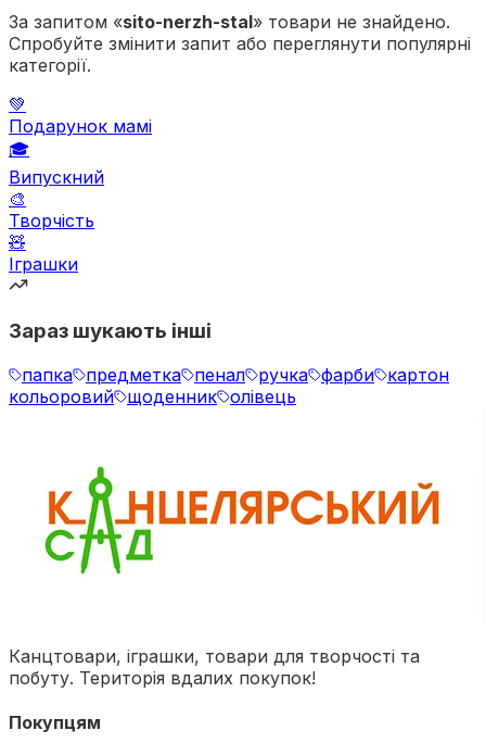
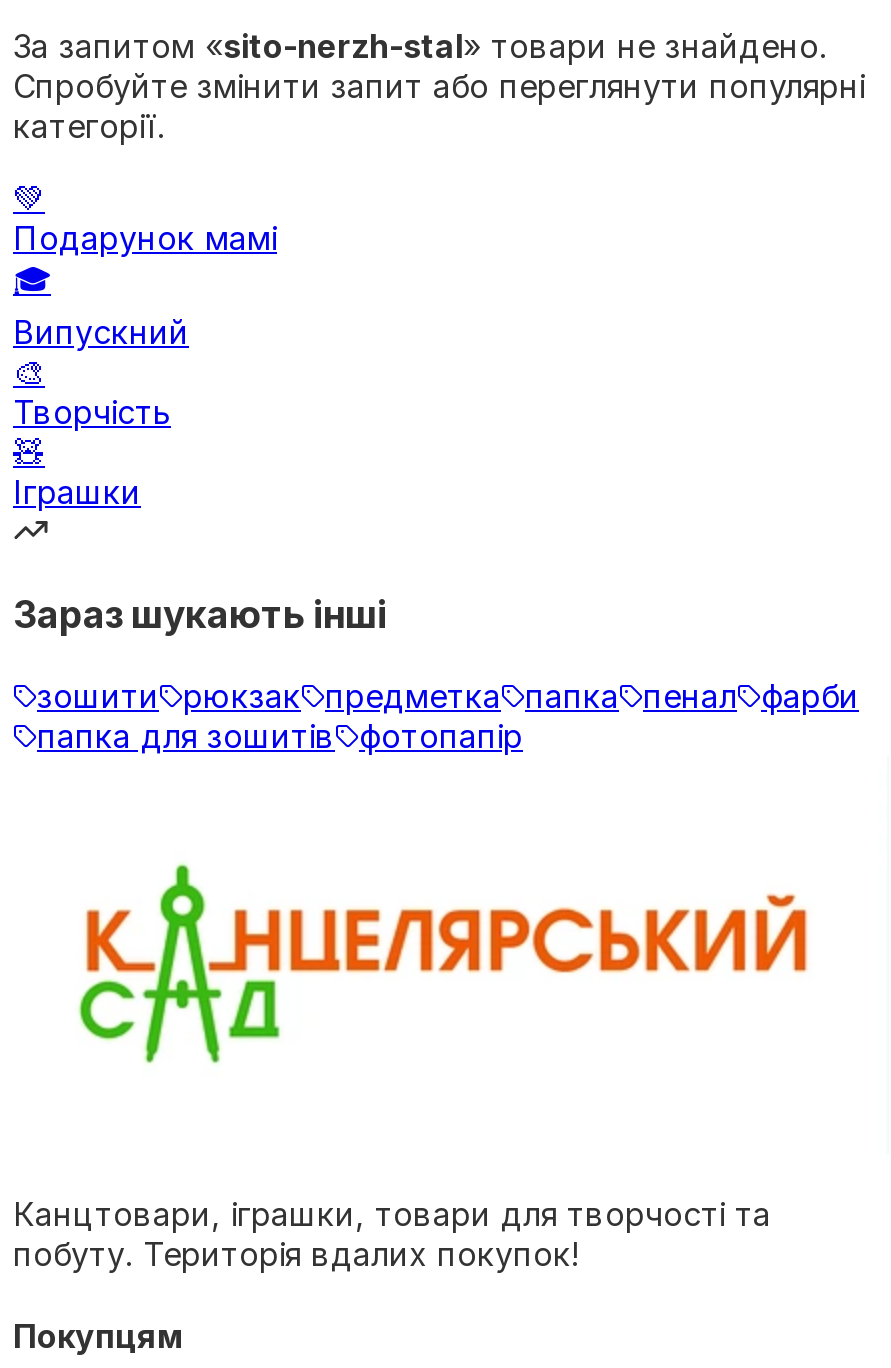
[9,364,449,407] папка предметка пенал ручка фарби картон | кольоровий щоденник олівець -> [37,676,859,756] зошити рюкзак предметка папка пенал фарби | папка для зошитів фотопапір

